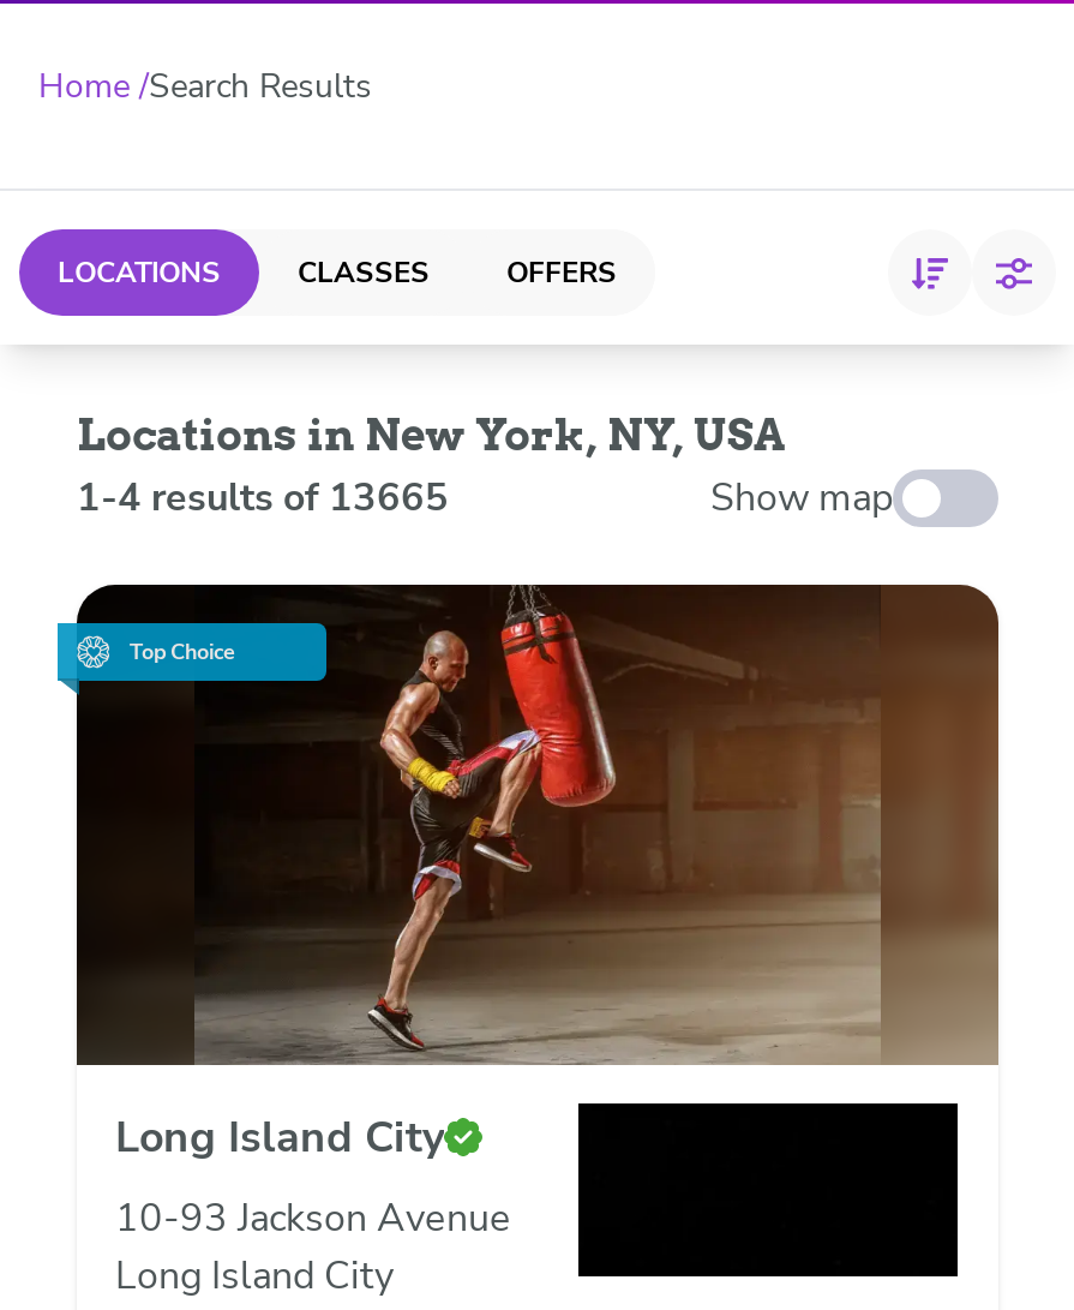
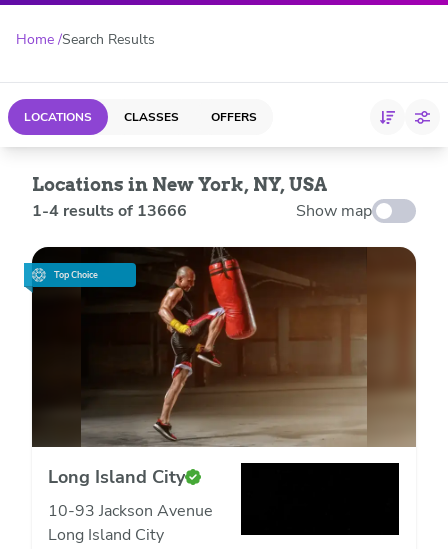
[77,472,449,525] 1-4 results of 13665 -> [32,200,187,222] 1-4 results of 13666

